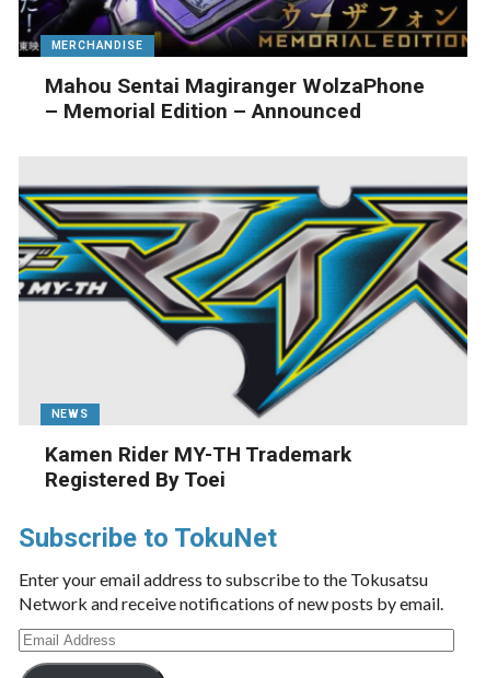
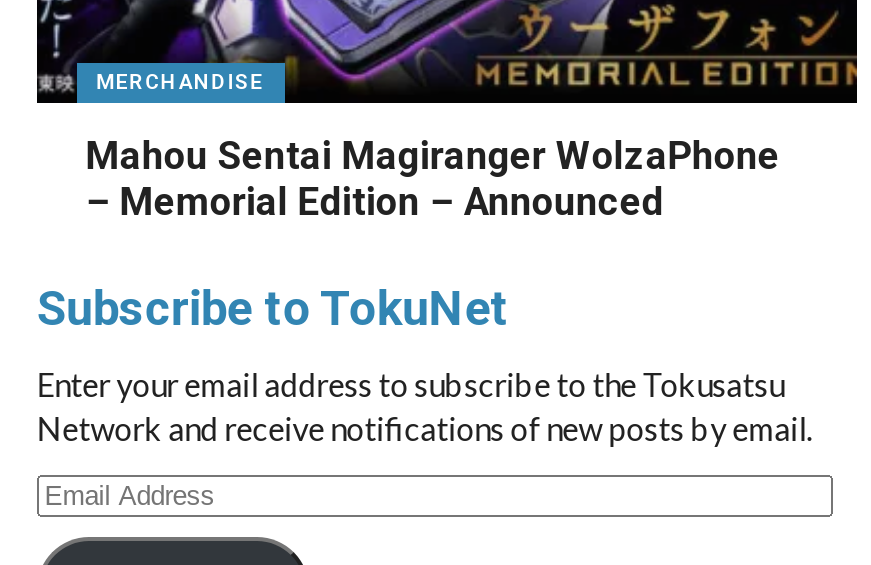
[18,184,468,492] [image] | NEWS | Kamen Rider MY-TH Trademark | Registered By Toei -> none

